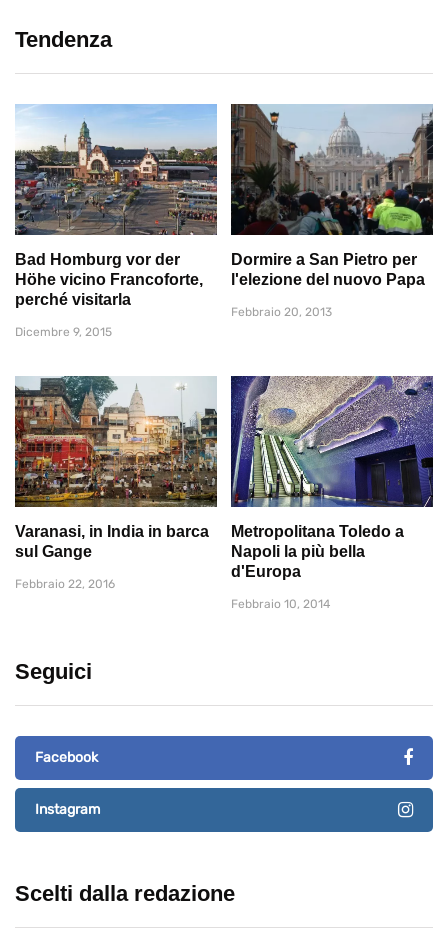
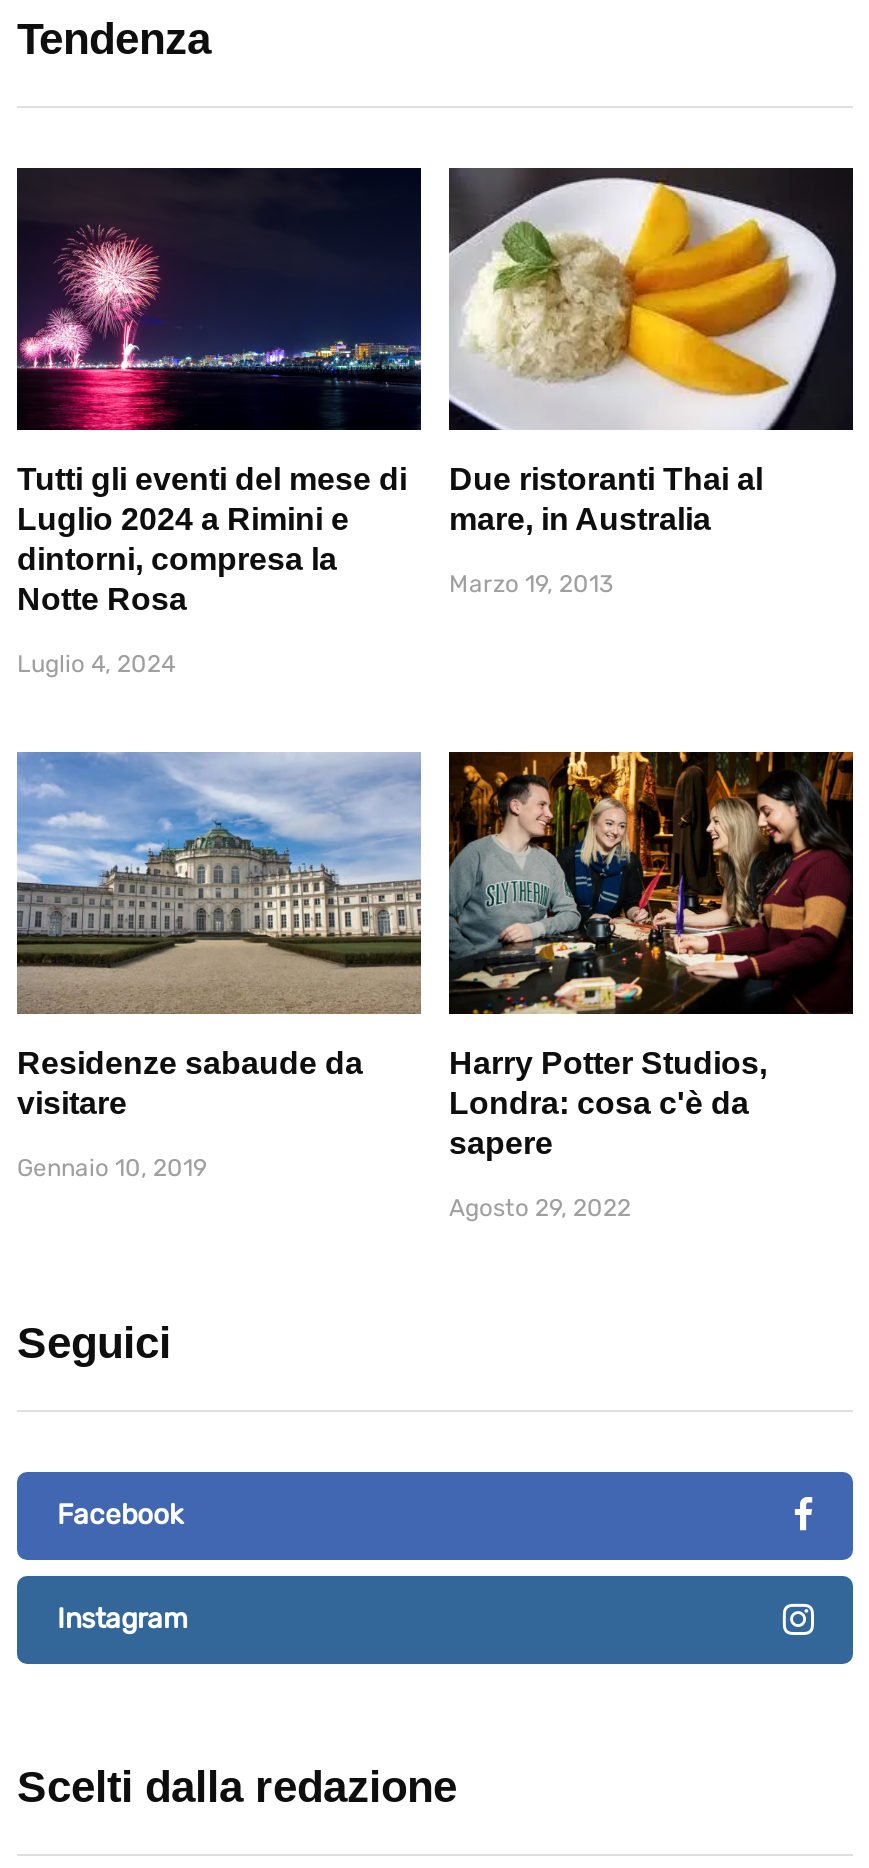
[14,104,218,308] [image] | Bad Homburg vor der | Höhe vicino Francoforte, | perché visitarla -> [15,166,423,616] [image] | Tutti gli eventi del mese di | Luglio 2024 a Rimini e | dintorni, compresa la | Notte Rosa
[230,104,434,288] [image] | Dormire a San Pietro per | l'elezione del nuovo Papa -> [449,166,855,536] [image] | Due ristoranti Thai al | mare, in Australia
[231,305,332,319] Febbraio 20, 2013 -> [449,570,613,598] Marzo 19, 2013
[15,325,112,339] Dicembre 9, 2015 -> [17,650,175,678] Luglio 4, 2024
[14,376,218,560] [image] | Varanasi, in India in barca | sul Gange -> [15,752,421,1120] [image] | Residenze sabaude da | visitare
[230,375,434,580] [image] | Metropolitana Toledo a | Napoli la più bella | d'Europa -> [449,750,855,1160] [image] | Harry Potter Studios, | Londra: cosa c'è da | sapere
[15,577,115,591] Febbraio 22, 2016 -> [17,1154,207,1182] Gennaio 10, 2019
[231,597,330,611] Febbraio 10, 2014 -> [449,1194,631,1222] Agosto 29, 2022

